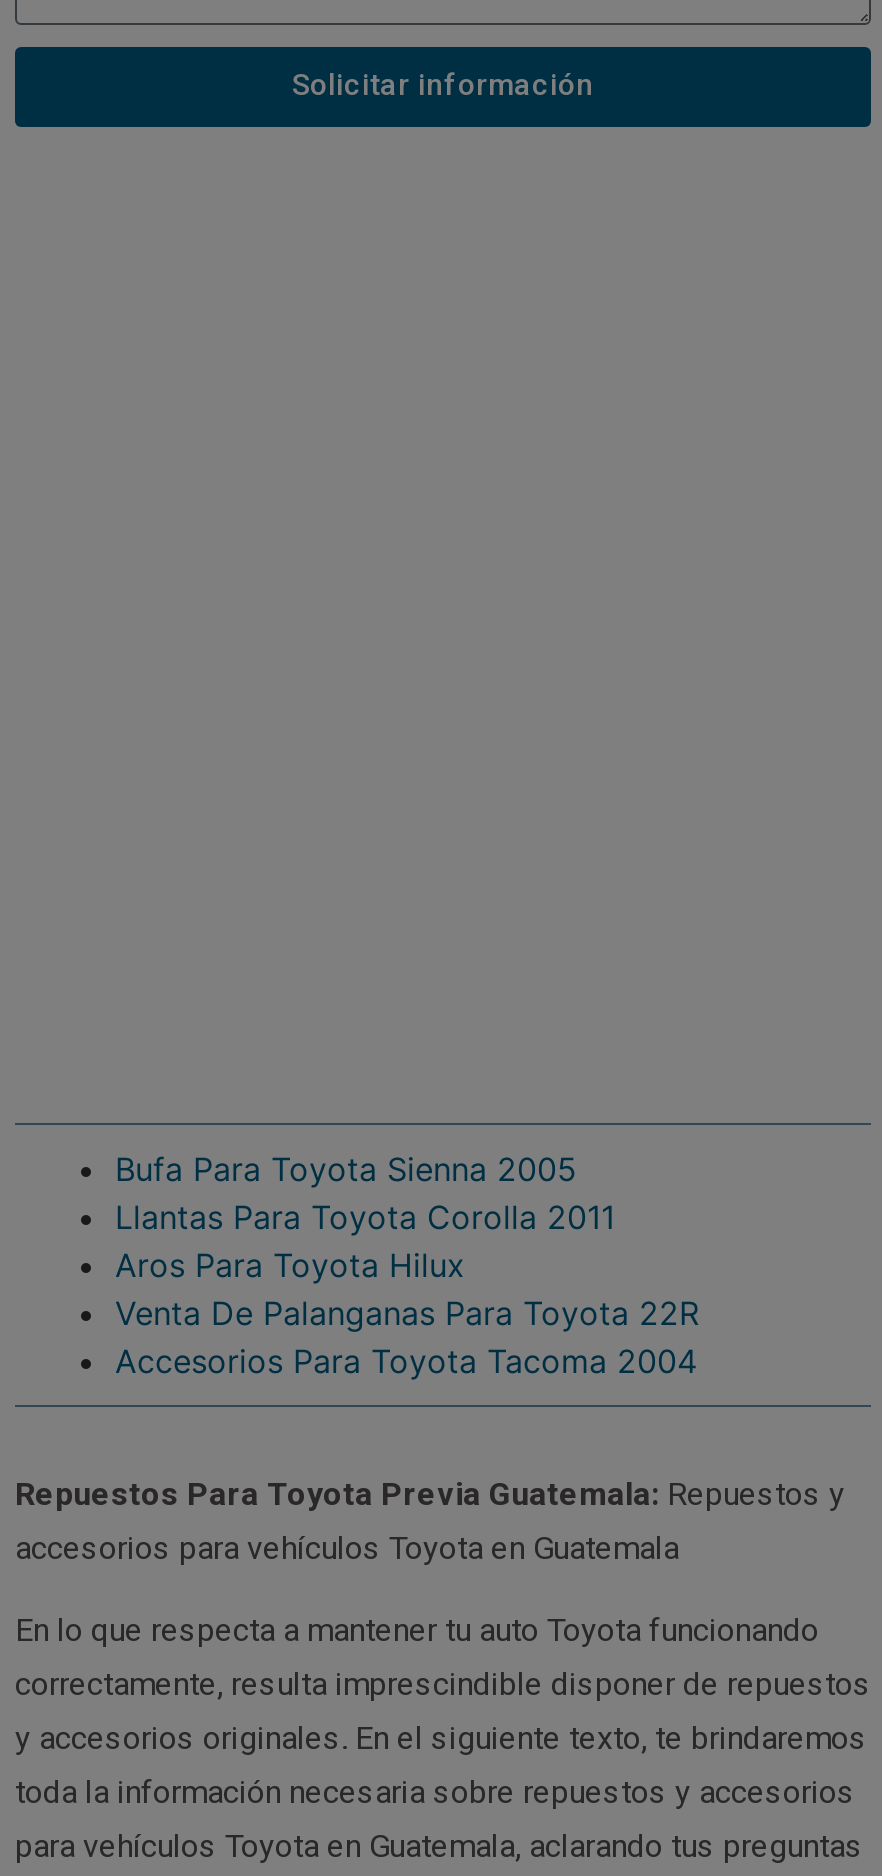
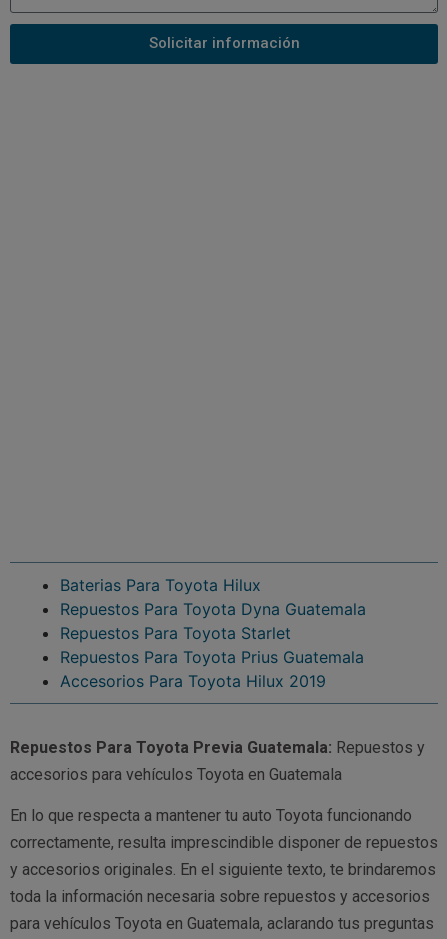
[115,1149,699,1381] Bufa Para Toyota Sienna 2005 | Llantas Para Toyota Corolla 2011 | Aros Para Toyota Hilux | Venta De Palanganas Para Toyota 22R | Accesorios Para Toyota Tacoma 2004 -> [60,575,366,691] Baterias Para Toyota Hilux | Repuestos Para Toyota Dyna Guatemala | Repuestos Para Toyota Starlet | Repuestos Para Toyota Prius Guatemala | Accesorios Para Toyota Hilux 2019

